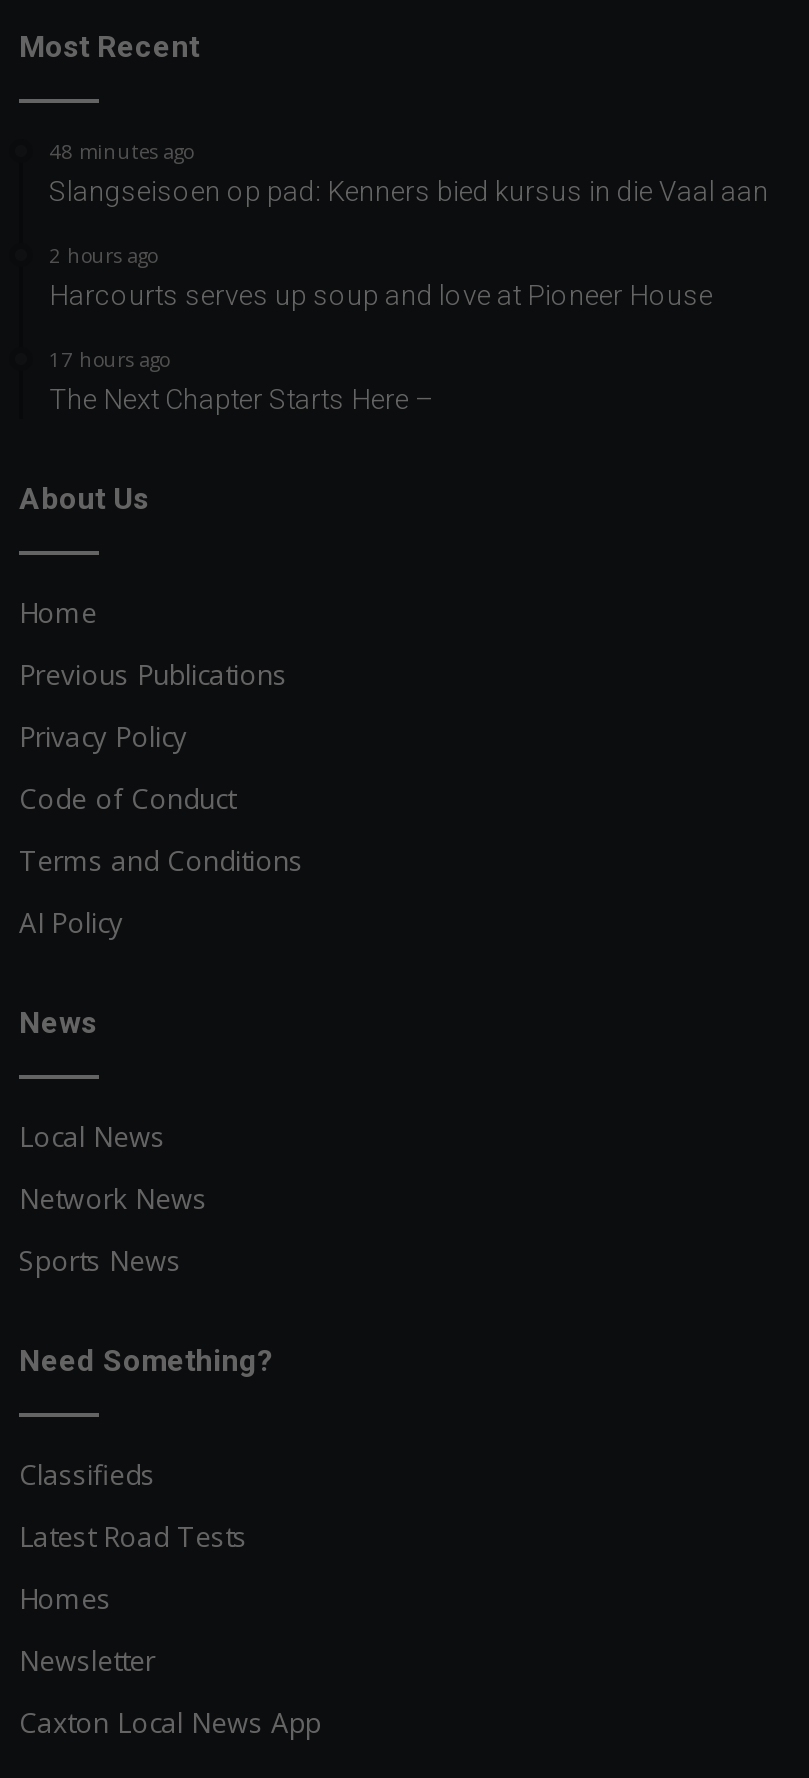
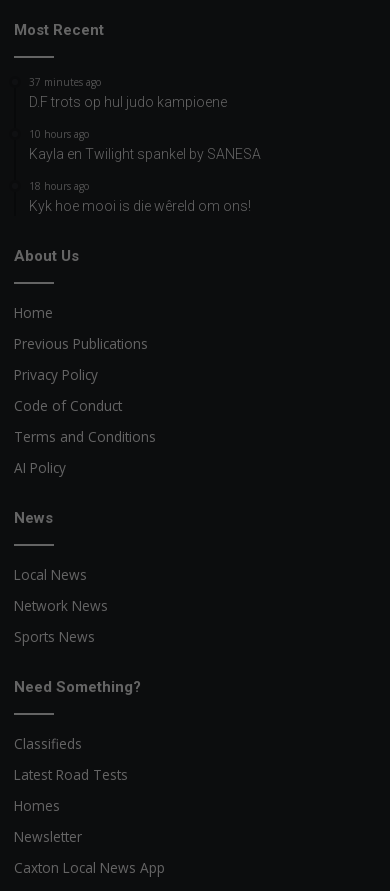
[49,137,769,207] 48 minutes ago | Slangseisoen op pad: Kenners bied kursus in die Vaal aan -> [29,75,227,110] 37 minutes ago | D.F trots op hul judo kampioene
[49,241,713,311] 2 hours ago | Harcourts serves up soup and love at Pioneer House -> [29,127,261,162] 10 hours ago | Kayla en Twilight spankel by SANESA
[49,345,433,415] 17 hours ago | The Next Chapter Starts Here – -> [29,179,251,214] 18 hours ago | Kyk hoe mooi is die wêreld om ons!

